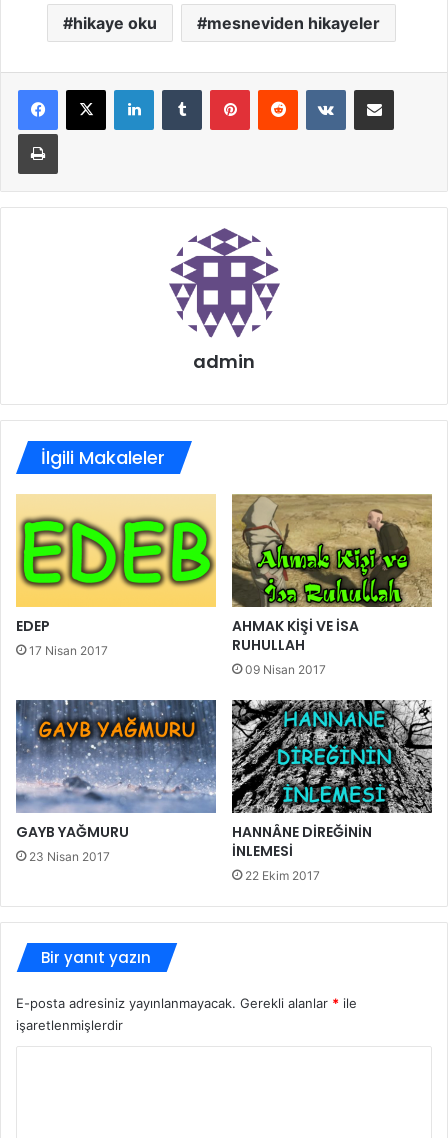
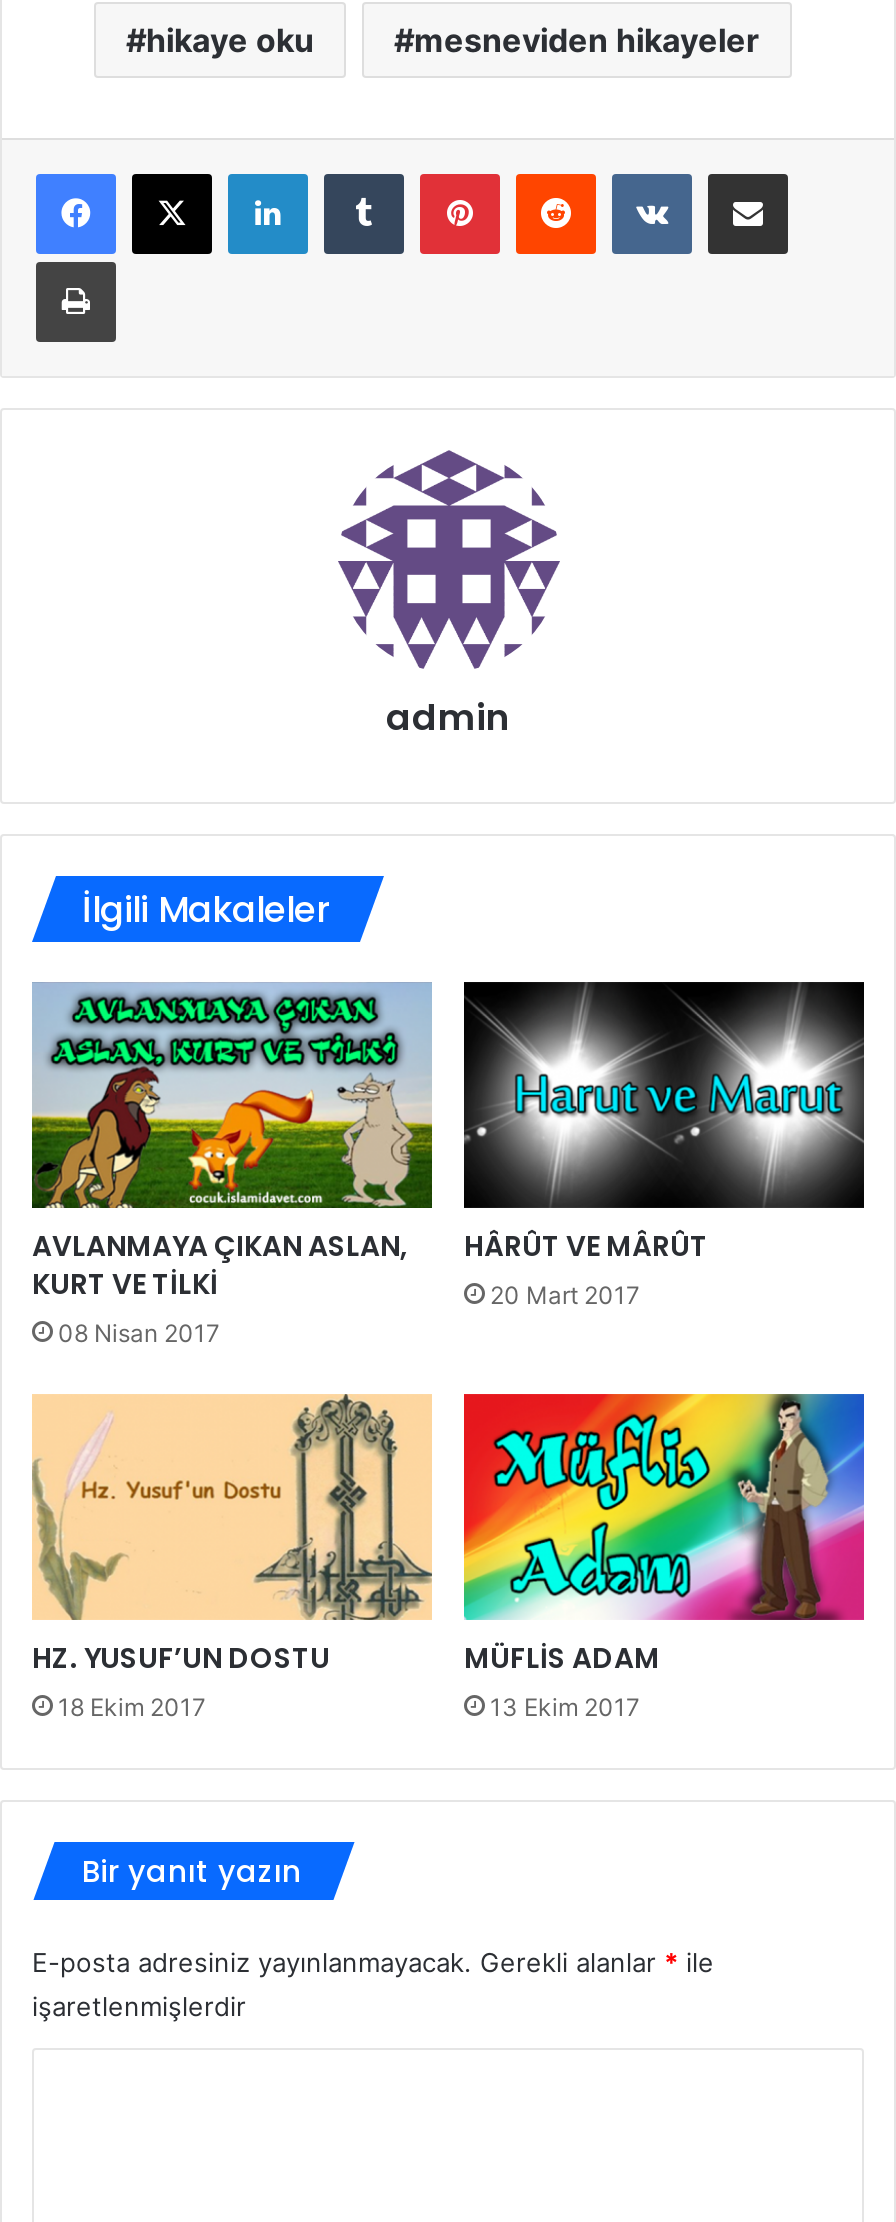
[15,494,217,658] [image] | EDEP | 17 Nisan 2017 -> [30,982,434,1347] [image] | AVLANMAYA ÇIKAN ASLAN, | KURT VE TİLKİ | 08 Nisan 2017
[231,493,433,677] [image] | AHMAK KİŞİ VE İSA | RUHULLAH | 09 Nisan 2017 -> [462,980,866,1309] [image] | HÂRÛT VE MÂRÛT | 20 Mart 2017
[15,699,217,863] [image] | GAYB YAĞMURU | 23 Nisan 2017 -> [32,1392,432,1721] [image] | HZ. YUSUF’UN DOSTU | 18 Ekim 2017
[231,699,433,882] [image] | HANNÂNE DİREĞİNİN | İNLEMESİ | 22 Ekim 2017 -> [462,1392,866,1721] [image] | MÜFLİS ADAM | 13 Ekim 2017

